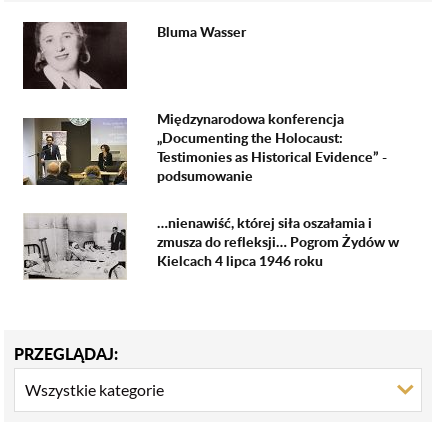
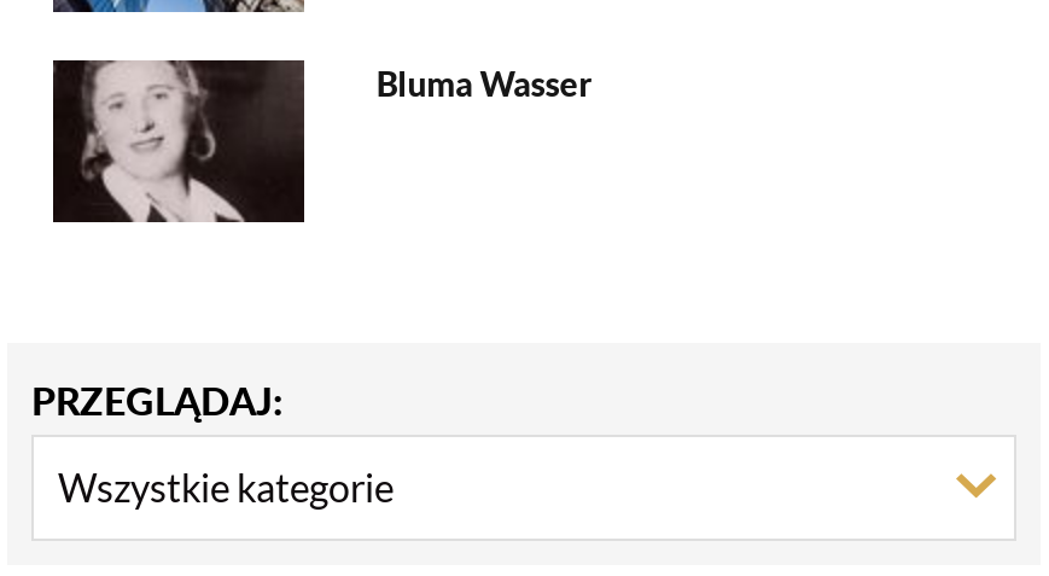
[22,108,399,270] [image] | Międzynarodowa konferencja | „Documenting the Holocaust: | Testimonies as Historical Evidence” - | podsumowanie | …nienawiść, której siła oszałamia i | zmusza do refleksji… Pogrom Żydów w | Kielcach 4 lipca 1946 roku -> none
[23,213,127,280] [image] -> none

